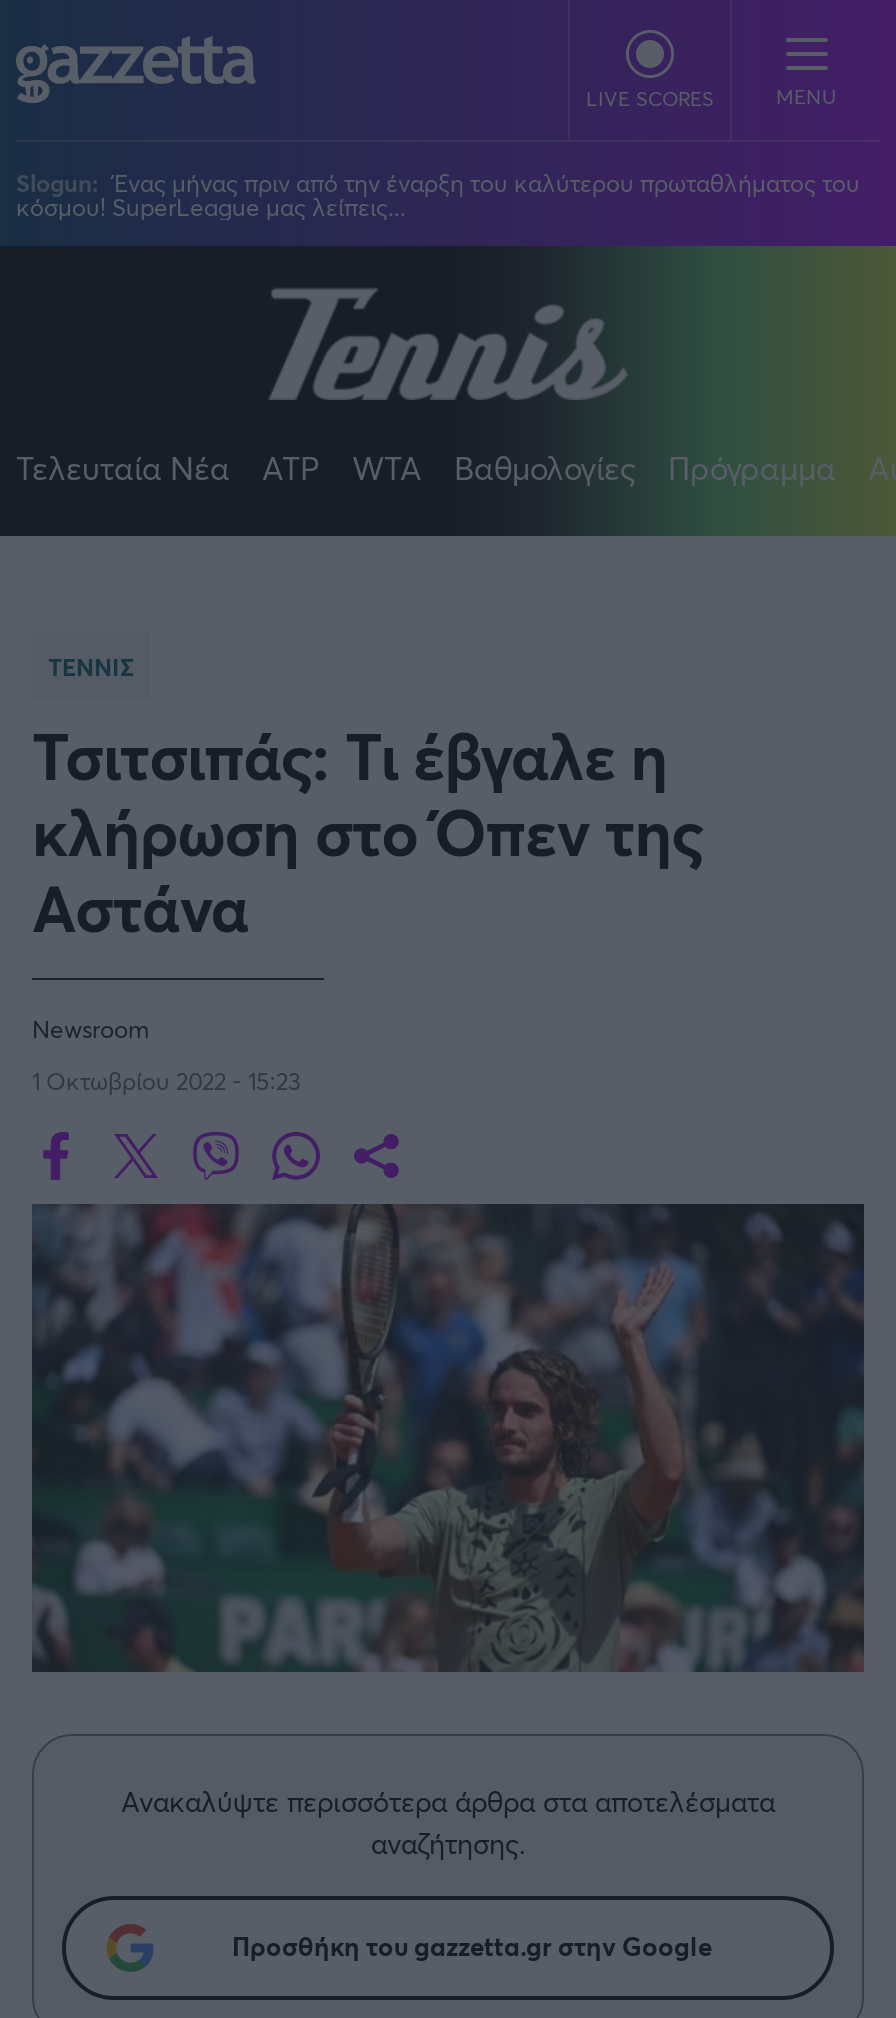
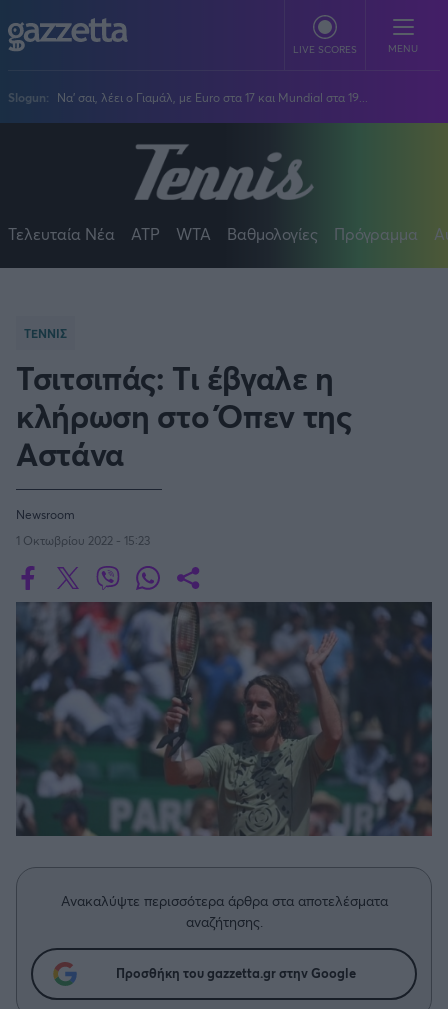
[16,165,860,221] Slogun: Ένας μήνας πριν από την έναρξη του καλύτερου πρωταθλήματος του | κόσμου! SuperLeague μας λείπεις... -> [8,88,368,104] Slogun: Να' σαι, λέει ο Γιαμάλ, με Euro στα 17 και Mundial στα 19...

